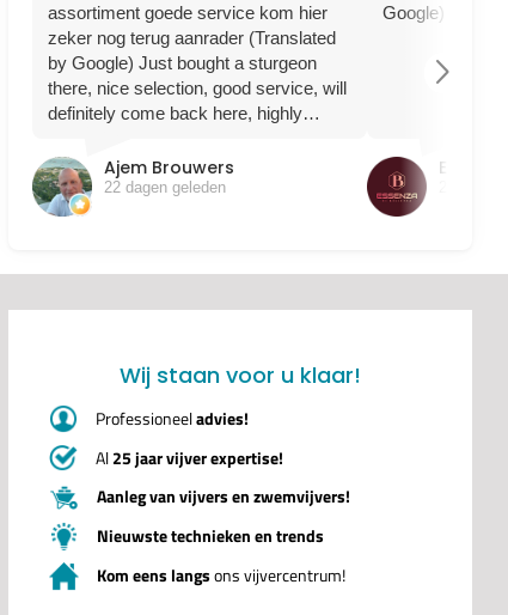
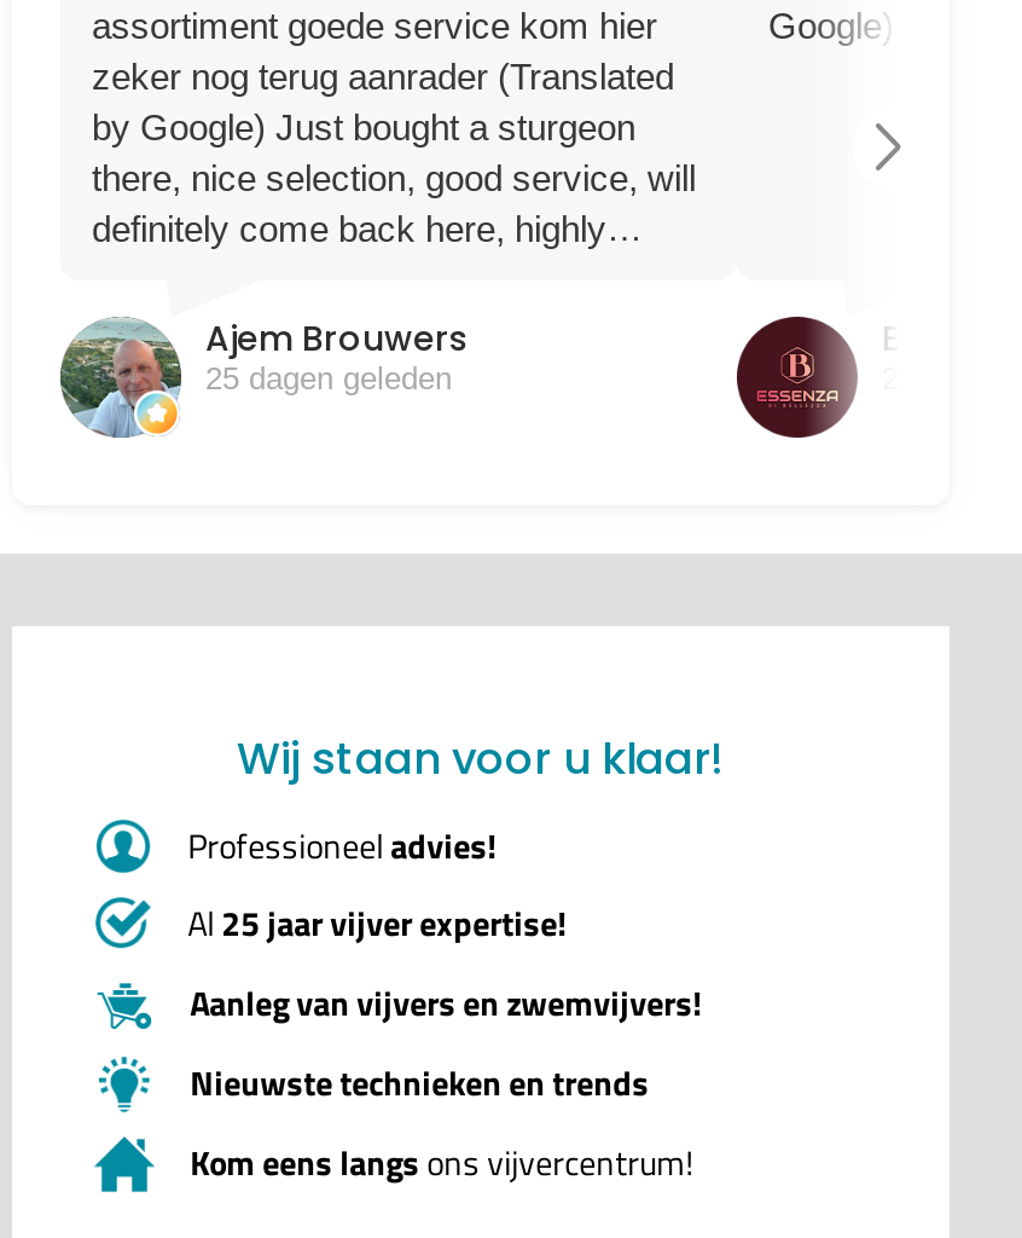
[104,178,226,196] 22 dagen geleden -> [205,360,452,396] 25 dagen geleden

